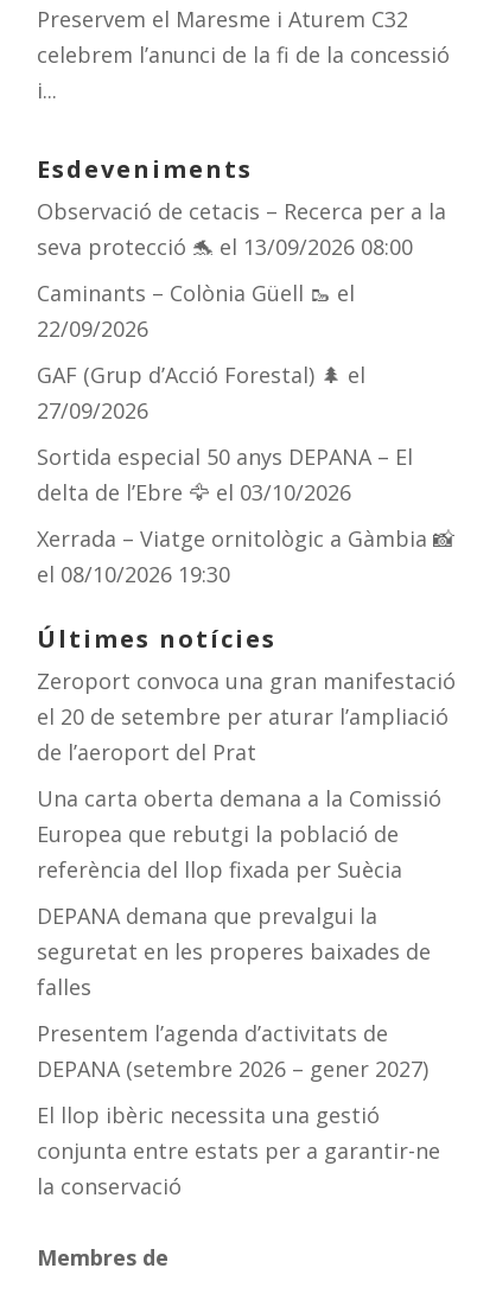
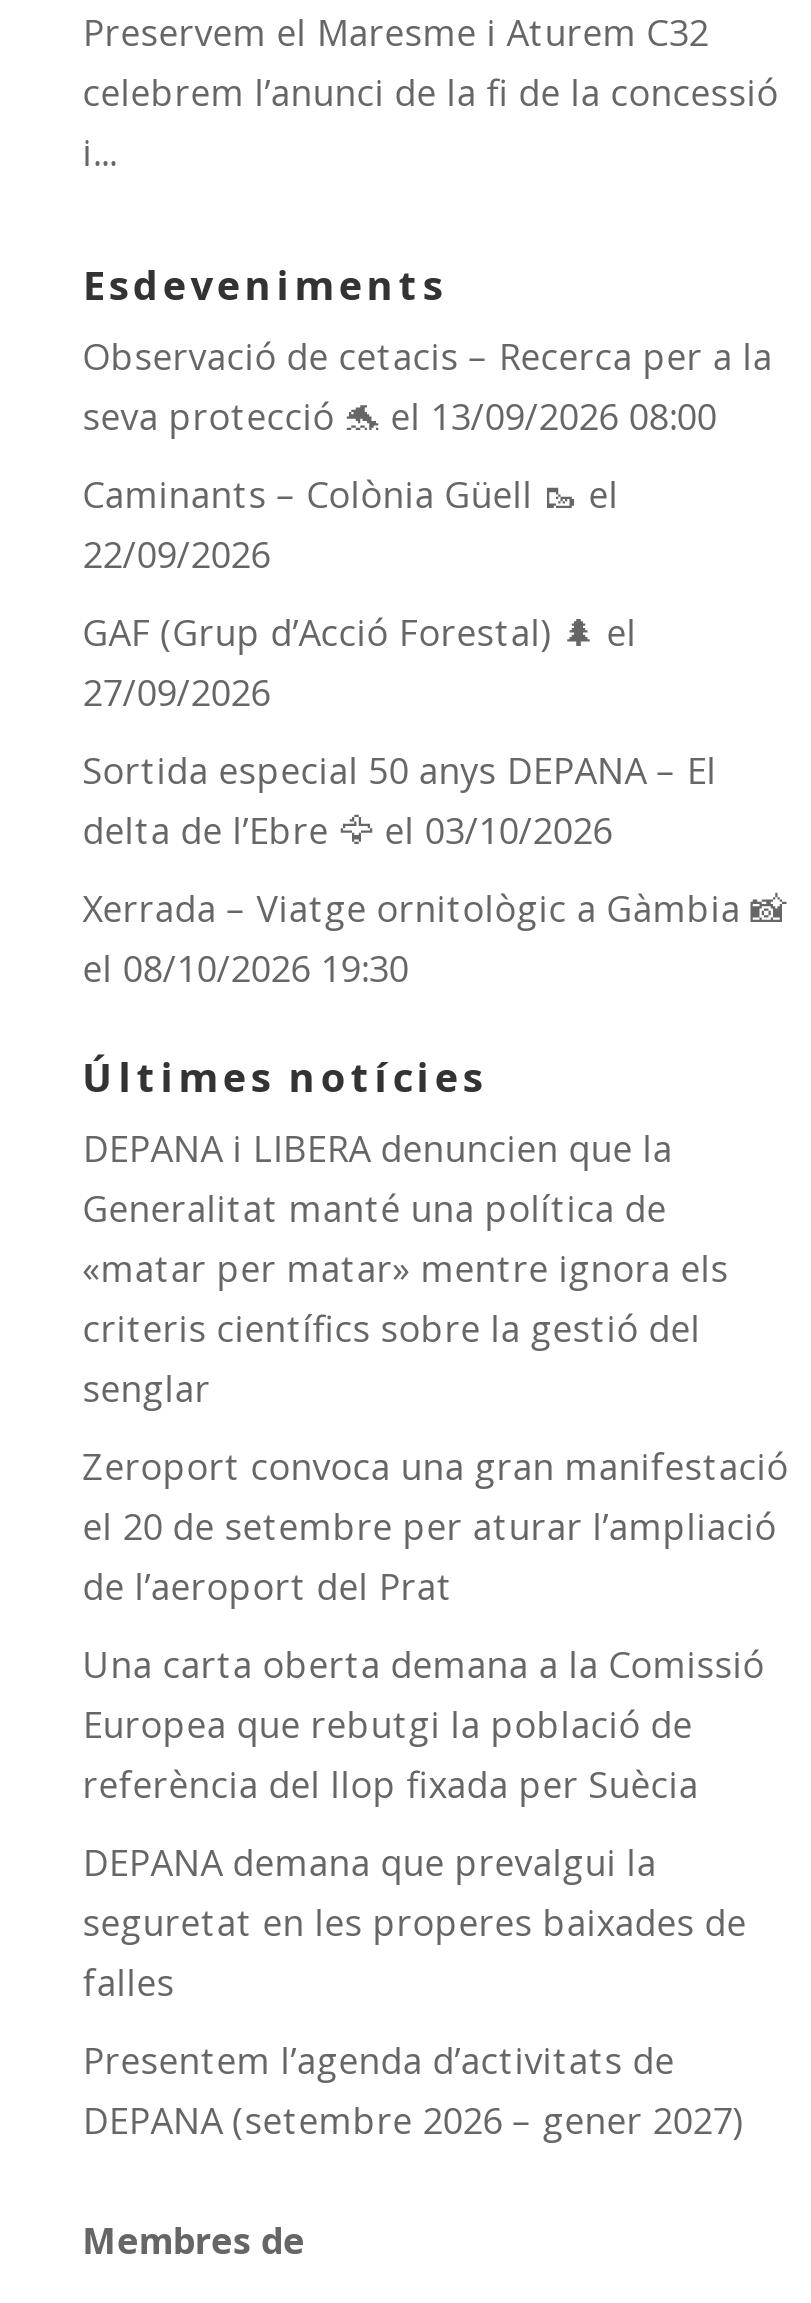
none -> [83,1124,729,1412] DEPANA i LIBERA denuncien que la | Generalitat manté una política de | «matar per matar» mentre ignora els | criteris científics sobre la gestió del | senglar
moved [37,667,455,1083] -> [83,1442,789,2144]: Zeroport convoca una gran manifestació | el 20 de setembre per aturar l’ampliació | de l’aeroport del Prat | ... | Presentem l’agenda d’activitats de | DEPANA (setembre 2026 – gener 2027)
[37,1101,440,1200] El llop ibèric necessita una gestió | conjunta entre estats per a garantir-ne | la conservació -> none

